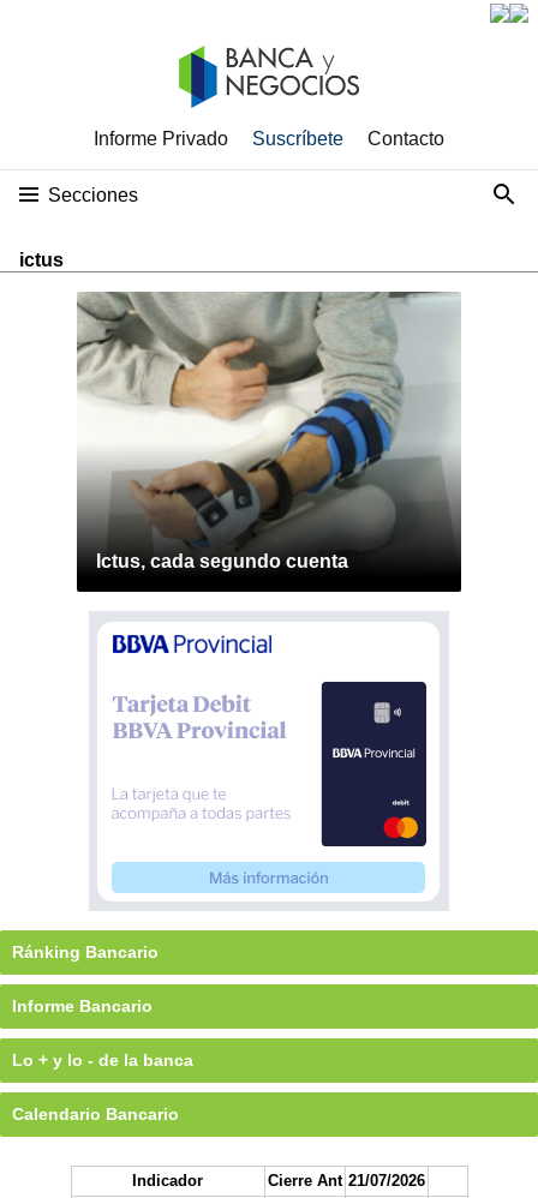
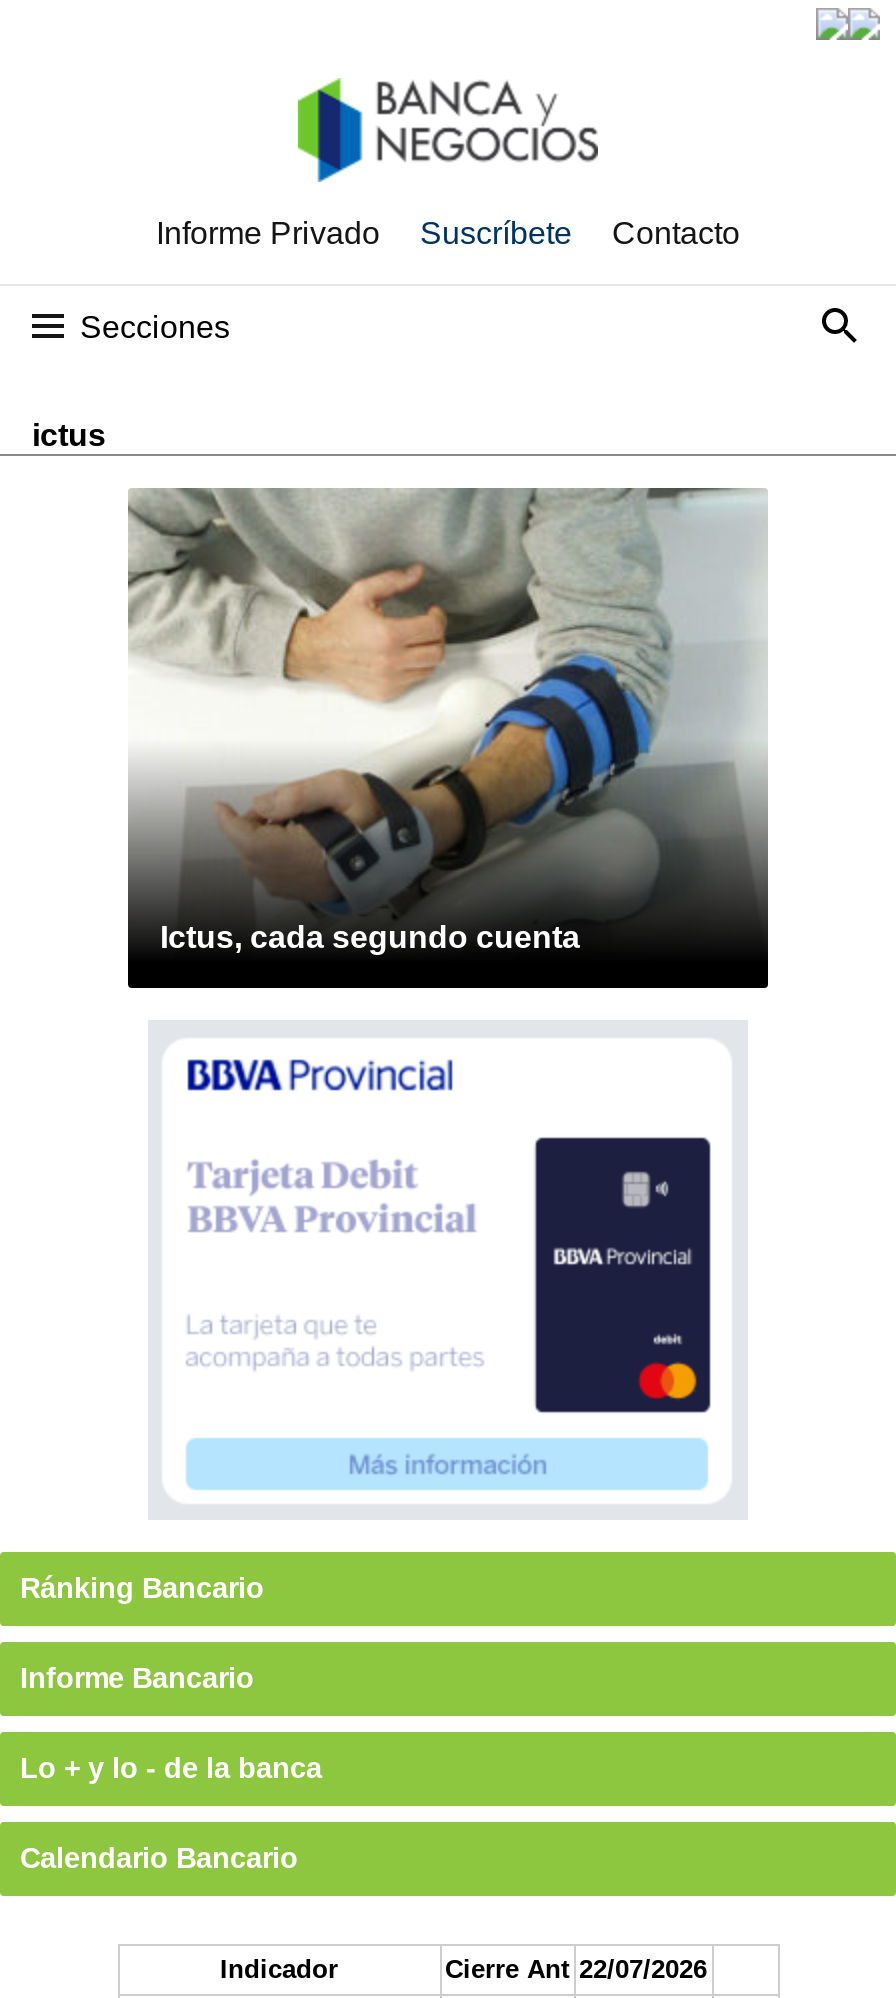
[267,1172,425,1190] Cierre Ant 21/07/2026 -> [445,1954,707,1984] Cierre Ant 22/07/2026

